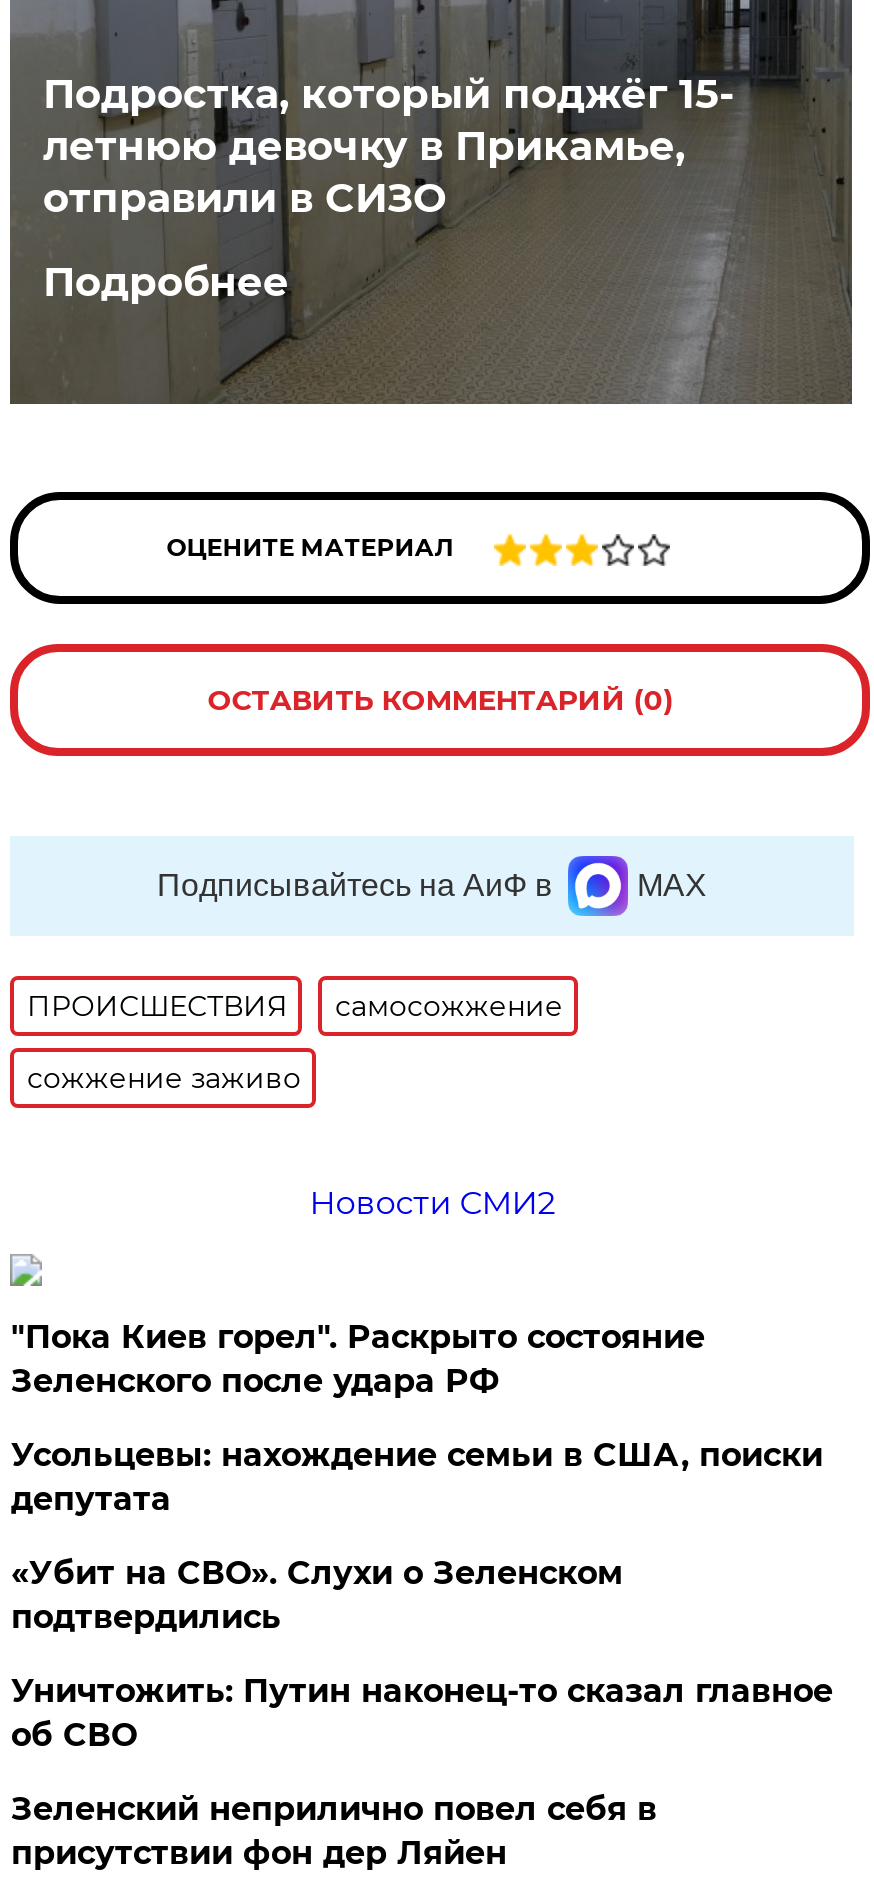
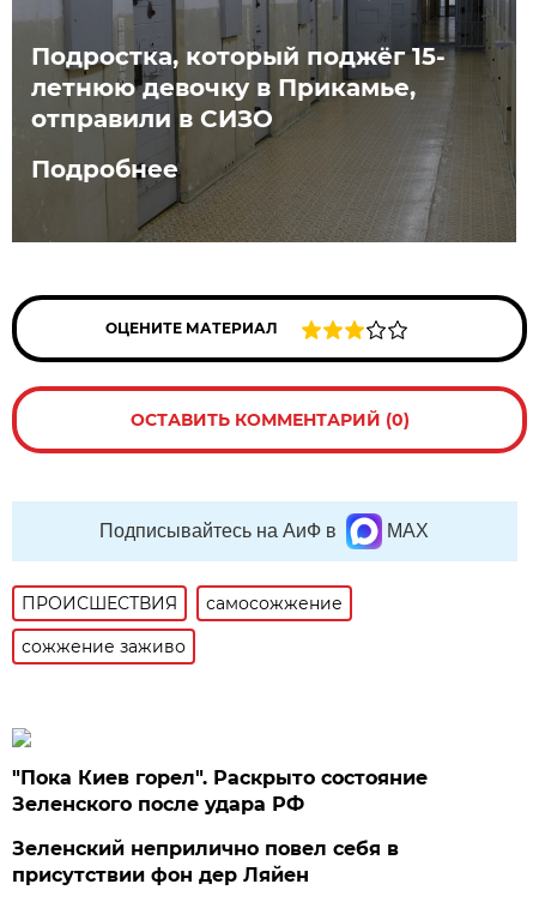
[309,1184,555,1222] Новости СМИ2 -> none
[11,1436,833,1754] Усольцевы: нахождение семьи в США, поиски | депутата | «Убит на СВО». Слухи о Зеленском | подтвердились | Уничтожить: Путин наконец-то сказал главное | об СВО -> none

